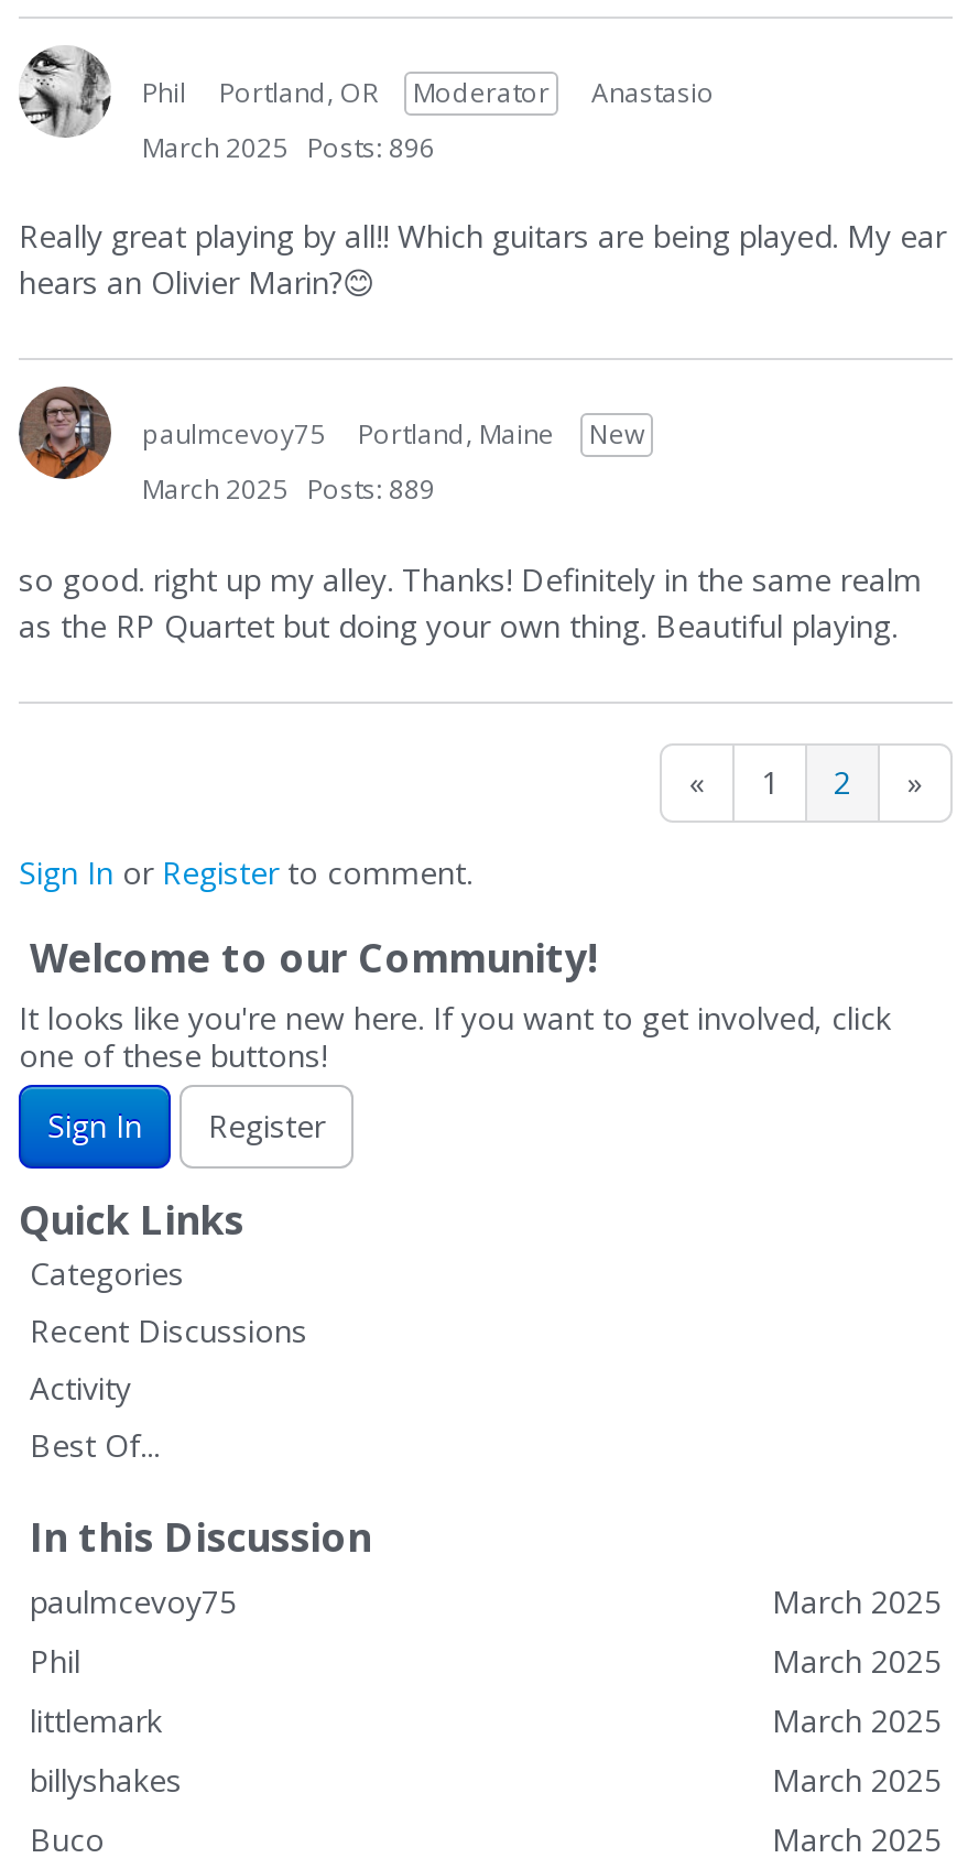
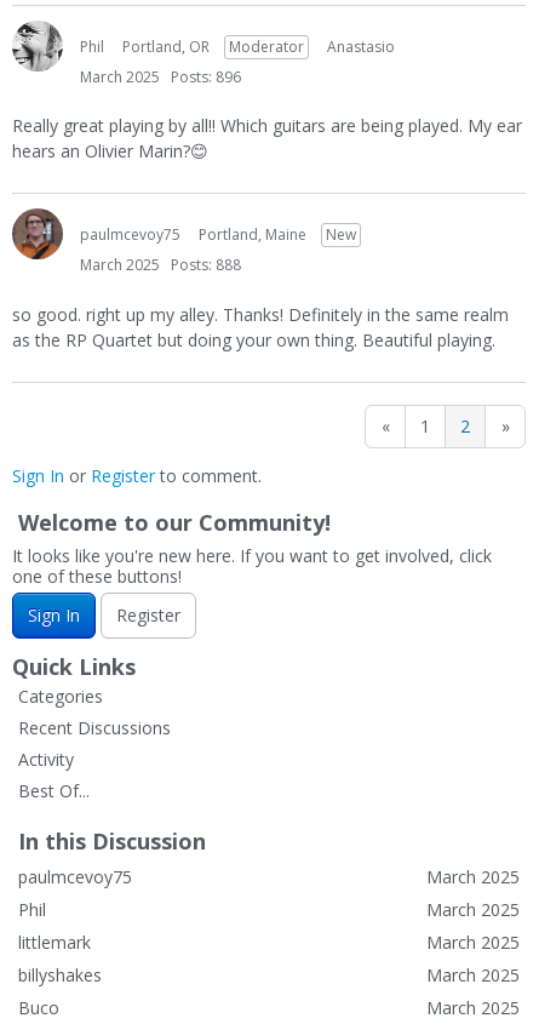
[142,470,435,508] March 2025 Posts: 889 -> [80,254,241,275] March 2025 Posts: 888

